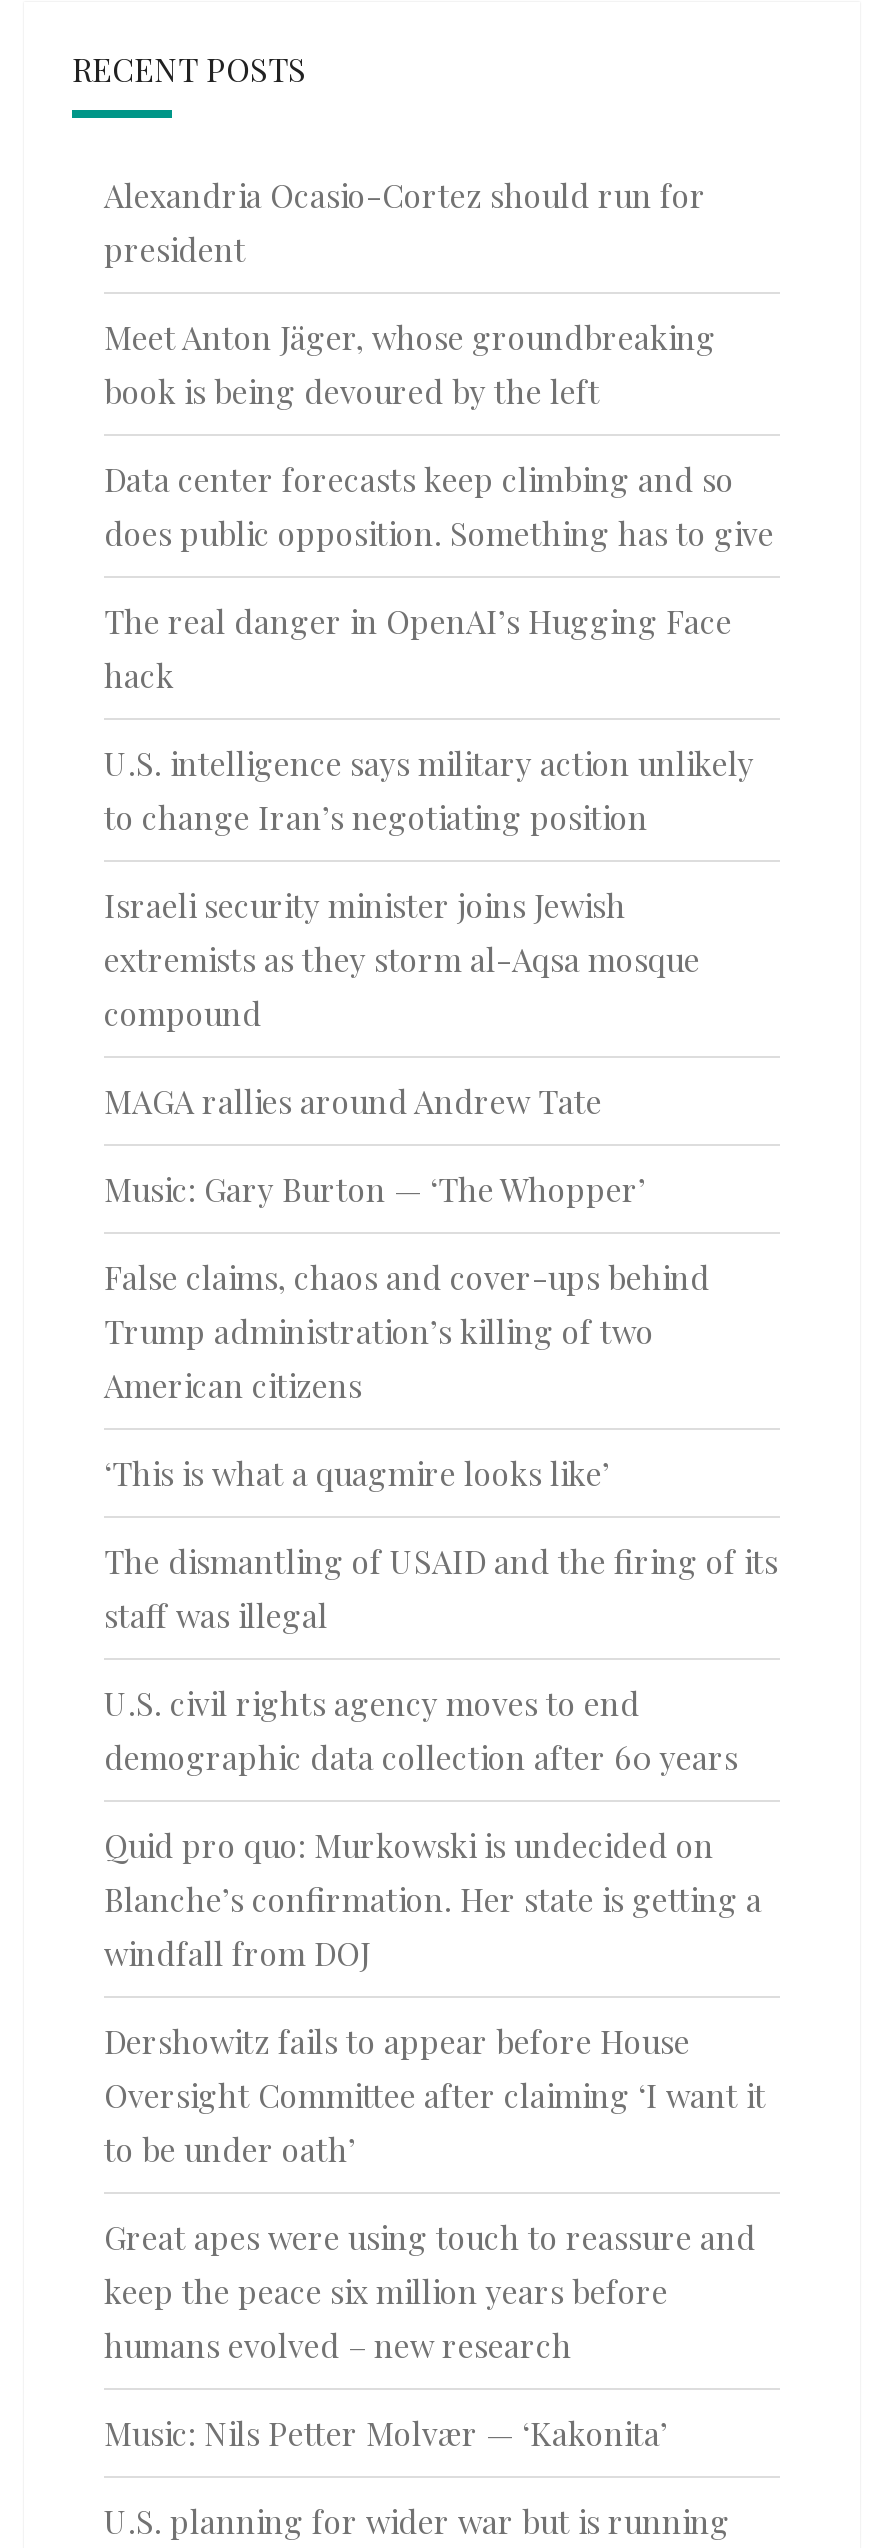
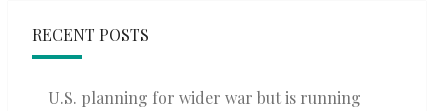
[104,174,778,2454] Alexandria Ocasio-Cortez should run for | president | Meet Anton Jäger, whose groundbreaking | book is being devoured by the left | Data center forecasts keep climbing and so | does public opposition. Something has to give | The real danger in OpenAI’s Hugging Face | hack | U.S. intelligence says military action unlikely | to change Iran’s negotiating position | Israeli security minister joins Jewish | extremists as they storm al-Aqsa mosque | compound | MAGA rallies around Andrew Tate | Music: Gary Burton — ‘The Whopper’ | False claims, chaos and cover-ups behind | Trump administration’s killing of two | American citizens | ‘This is what a quagmire looks like’ | The dismantling of USAID and the firing of its | staff was illegal | U.S. civil rights agency moves to end | demographic data collection after 60 years | Quid pro quo: Murkowski is undecided on | Blanche’s confirmation. Her state is getting a | windfall from DOJ | Dershowitz fails to appear before House | Oversight Committee after claiming ‘I want it | to be under oath’ | Great apes were using touch to reassure and | keep the peace six million years before | humans evolved – new research | Music: Nils Petter Molvær — ‘Kakonita’ -> none

